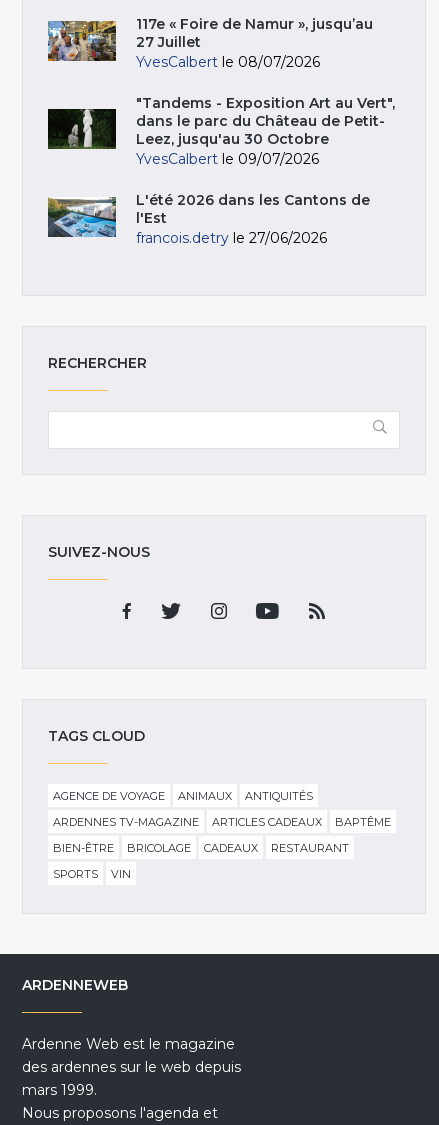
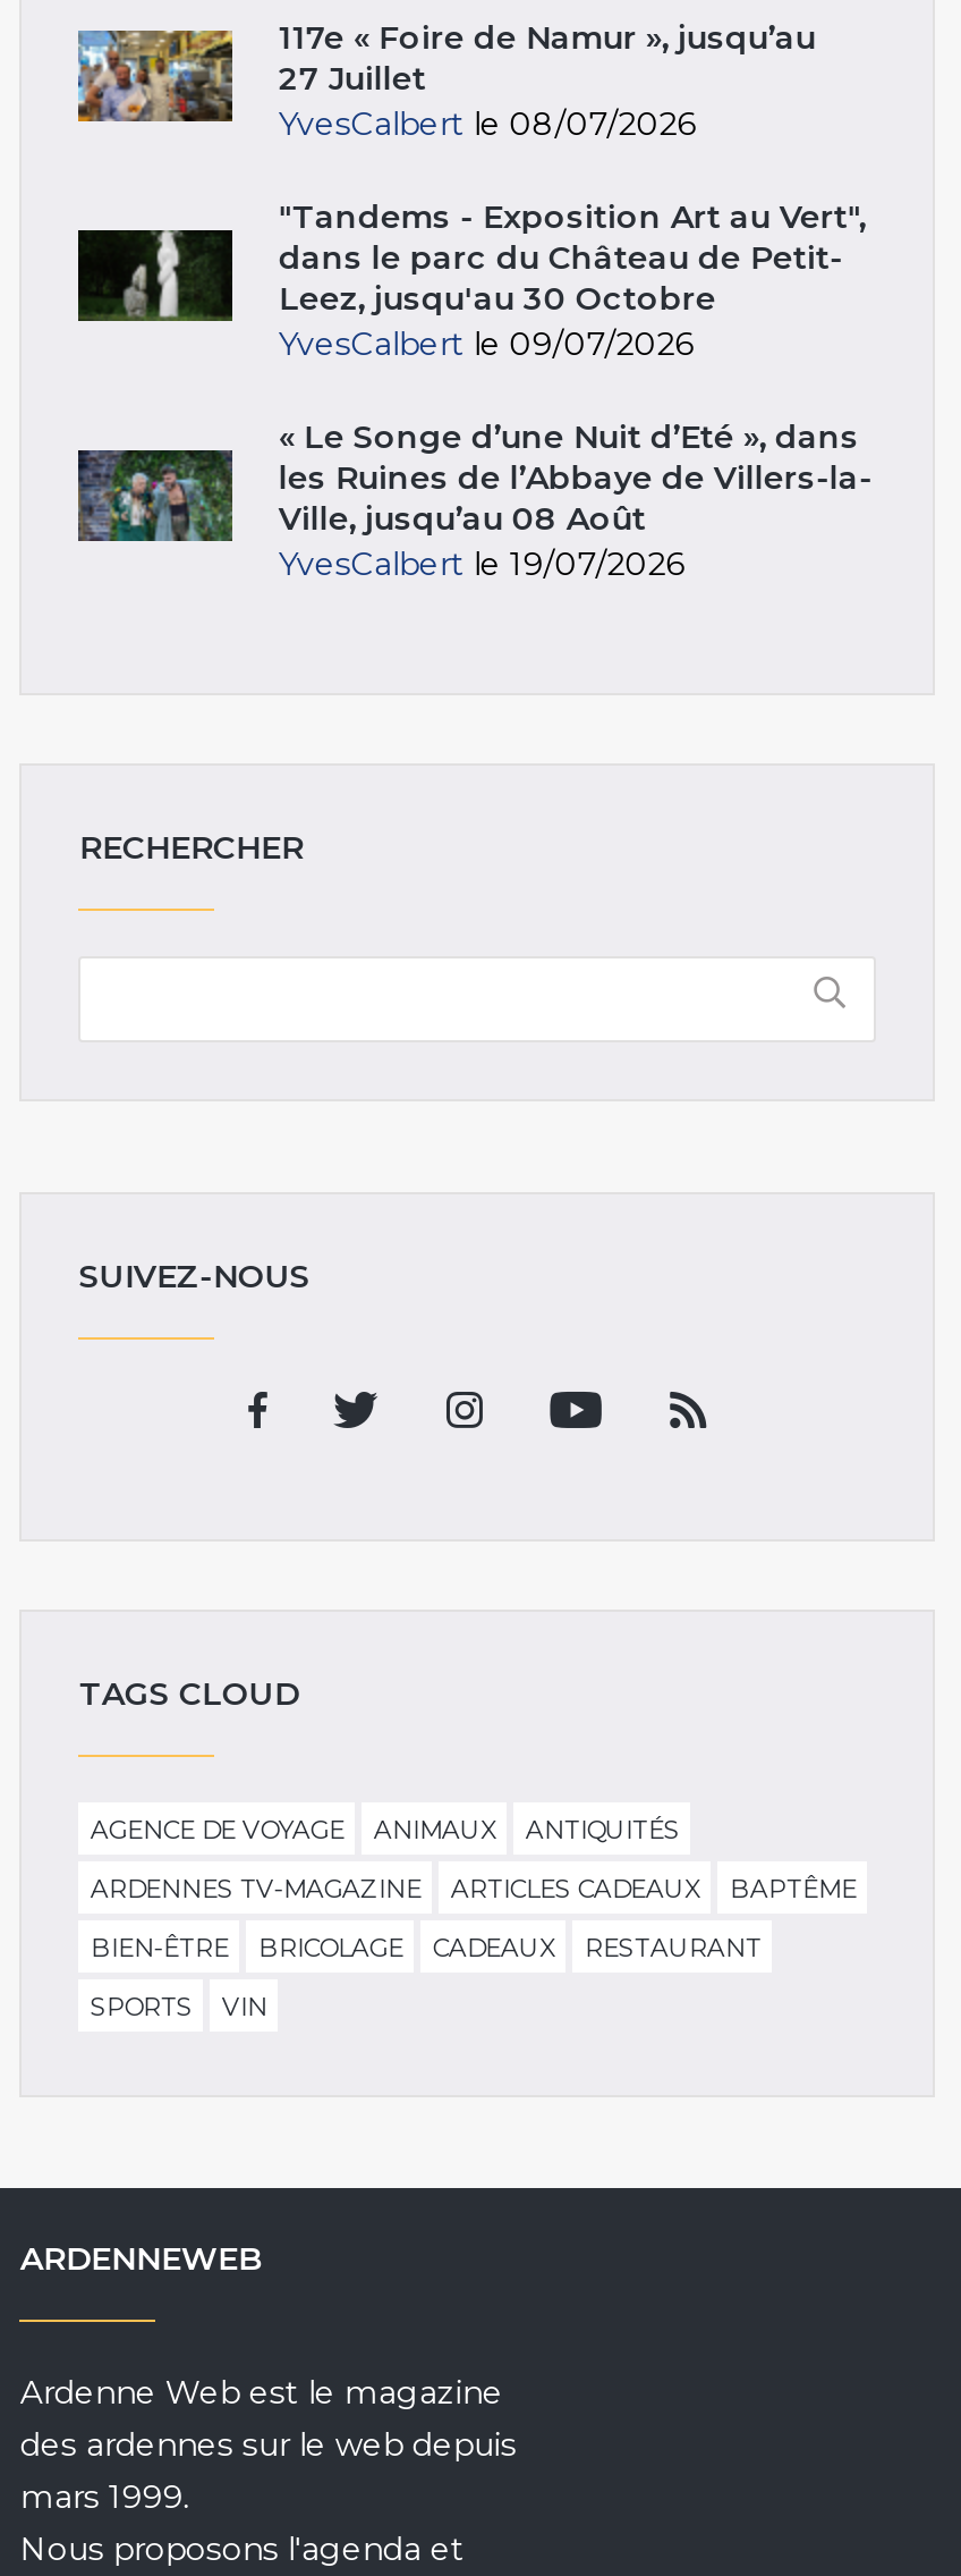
[47,191,370,247] [image] | L'été 2026 dans les Cantons de | l'Est | francois.detry le 27/06/2026 -> [78,417,872,584] [image] | « Le Songe d’une Nuit d’Eté », dans | les Ruines de l’Abbaye de Villers-la- | Ville, jusqu’au 08 Août | YvesCalbert le 19/07/2026

